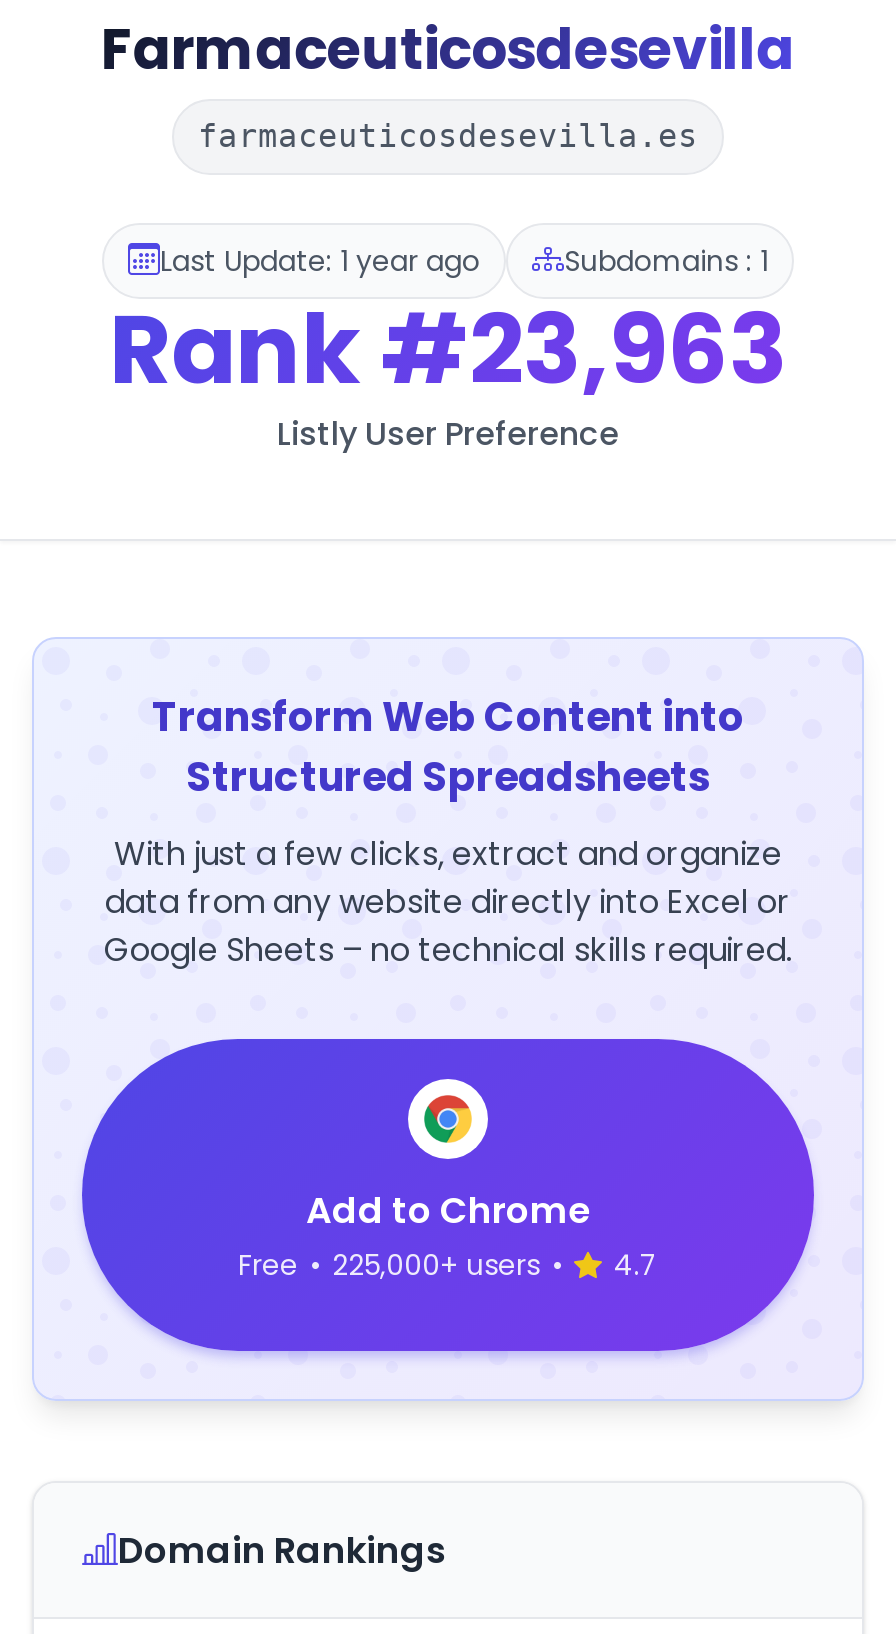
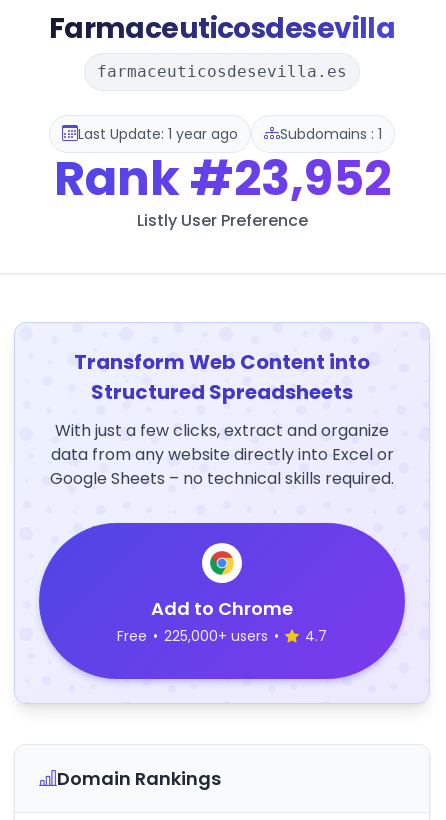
[109,283,787,417] Rank #23,963 -> [53,145,390,212] Rank #23,952

